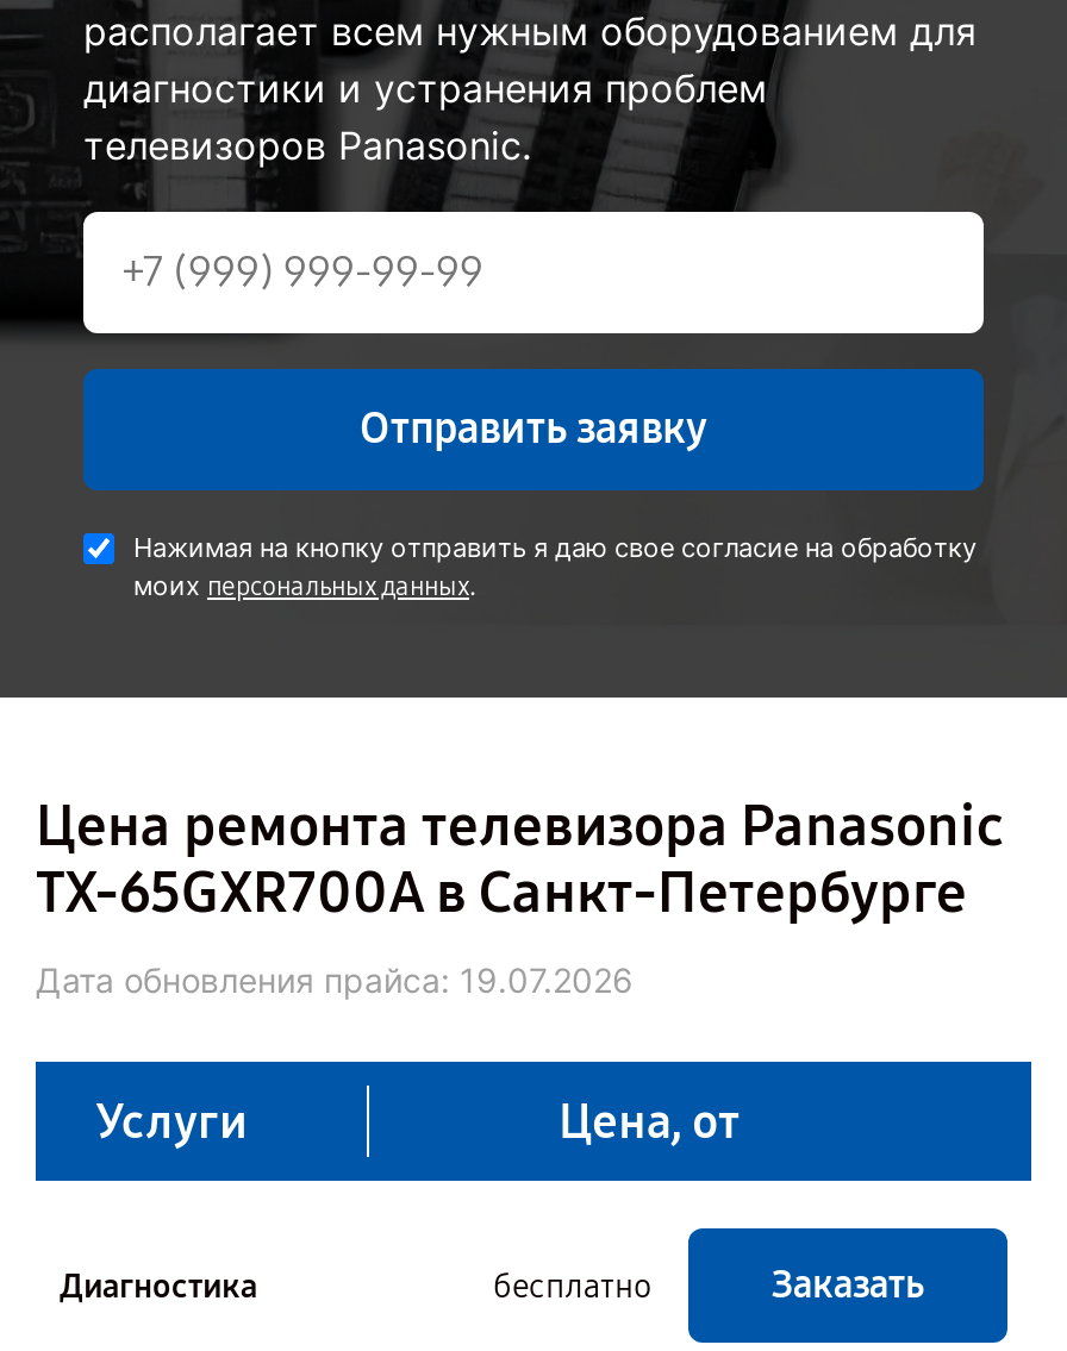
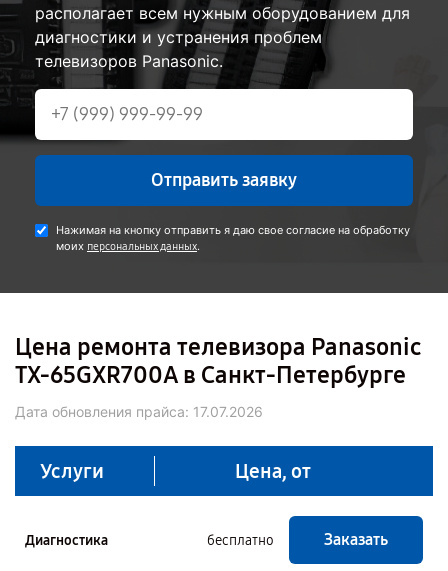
[36,960,634,1000] Дата обновления прайса: 19.07.2026 -> [15,403,263,420] Дата обновления прайса: 17.07.2026

